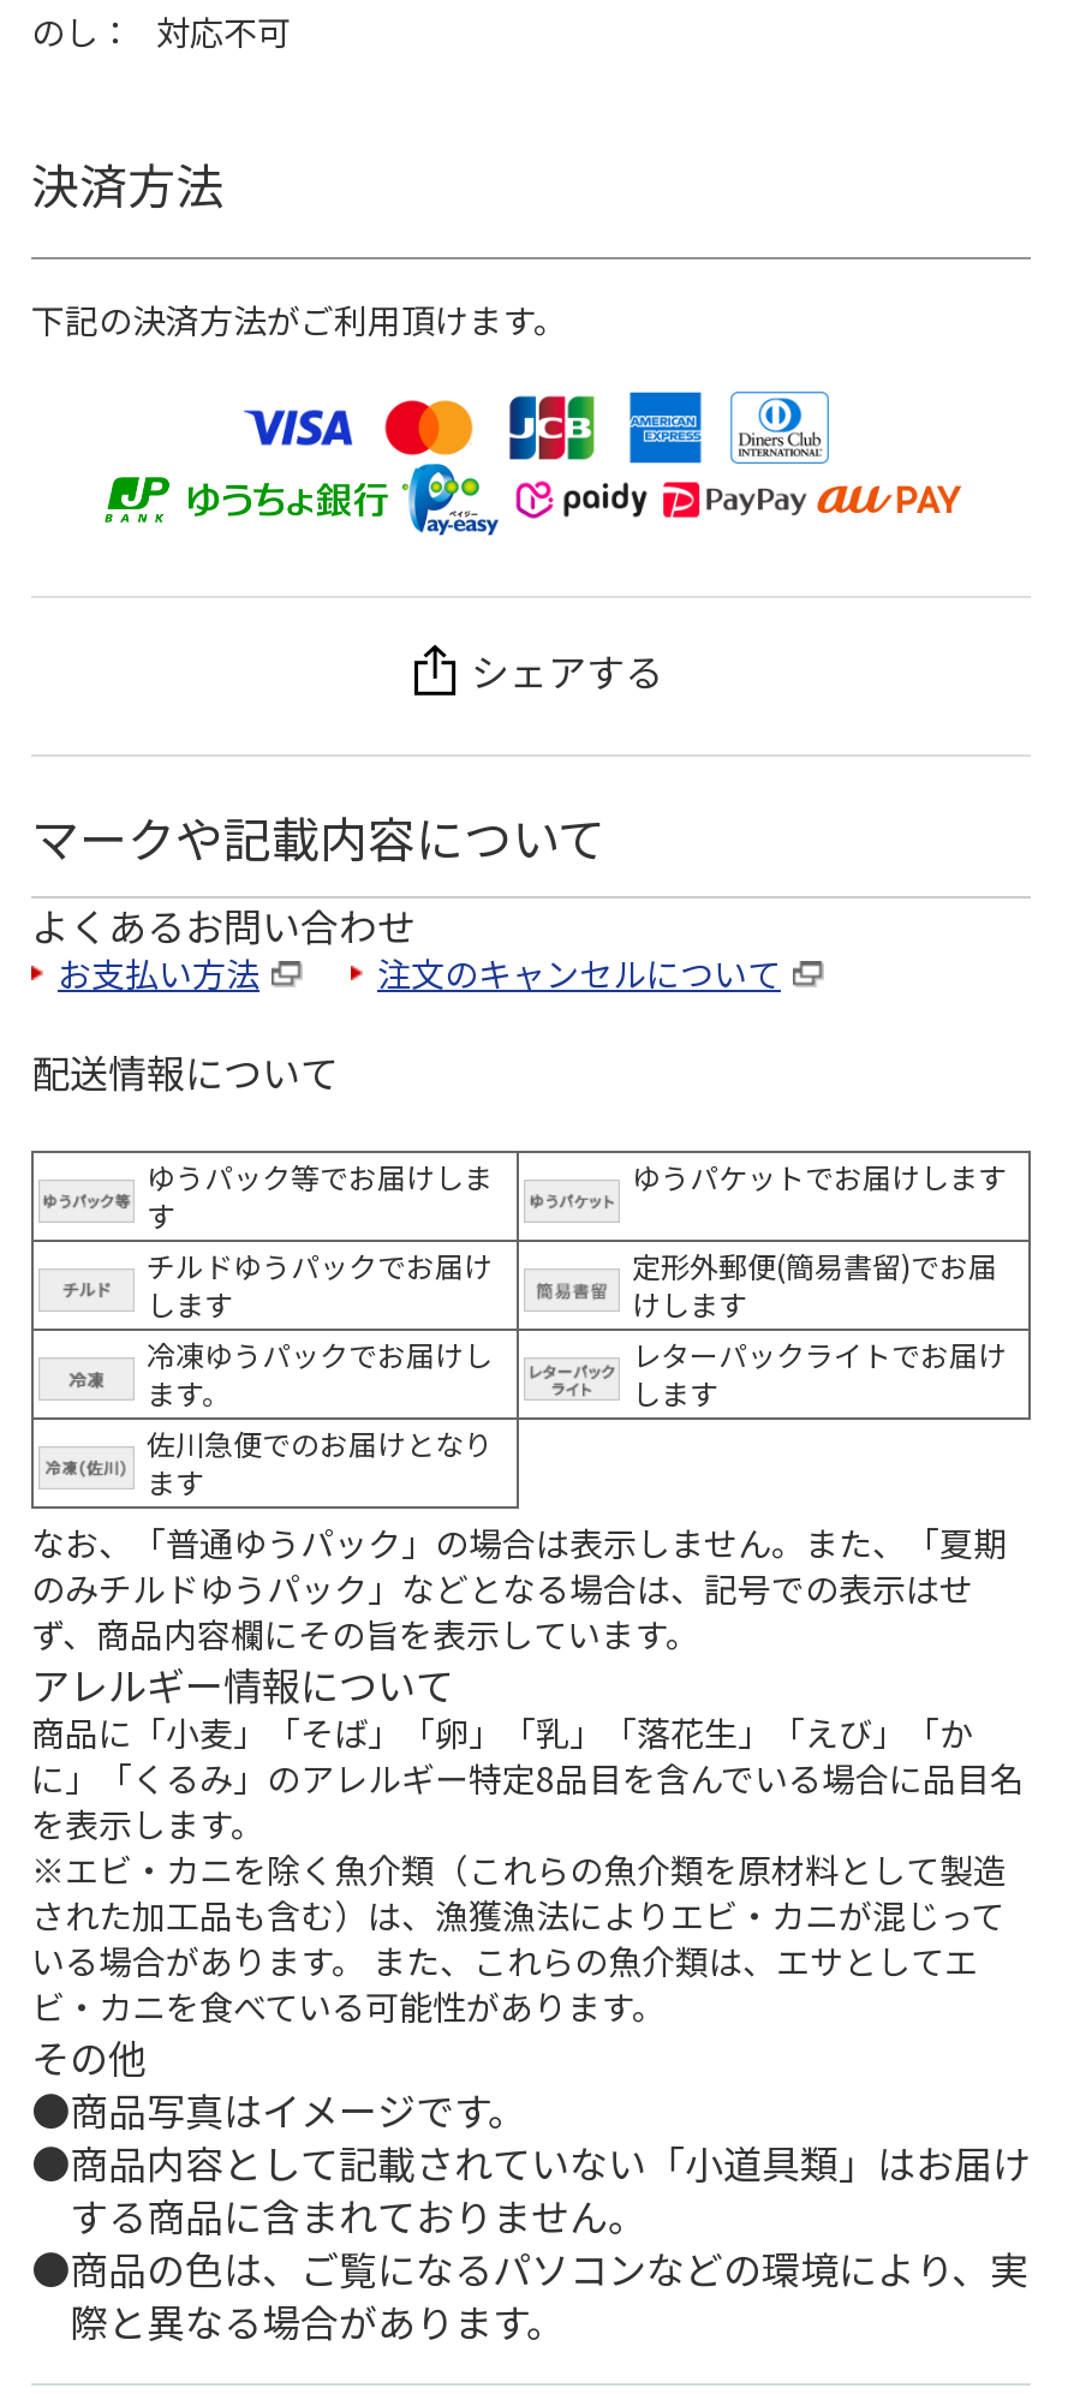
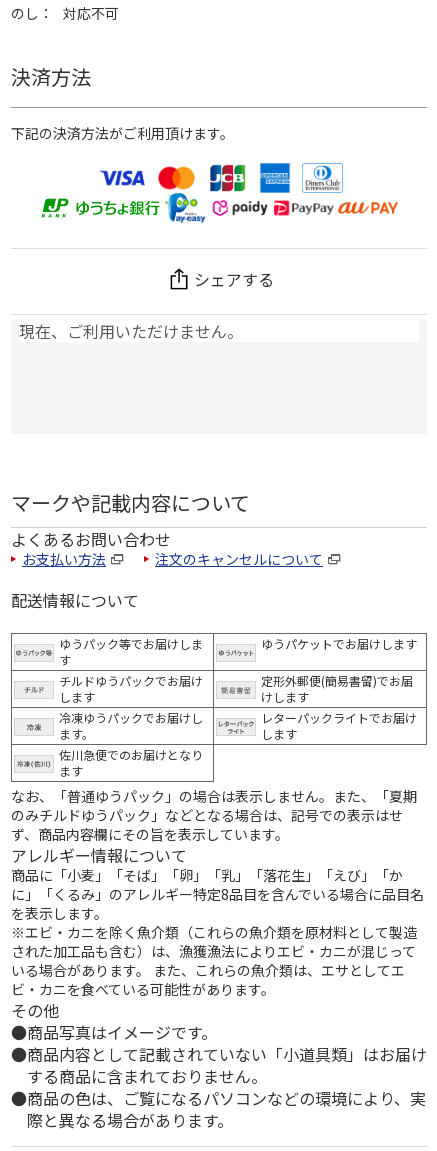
none -> [19,319,243,343] 現在、ご利用いただけません。

